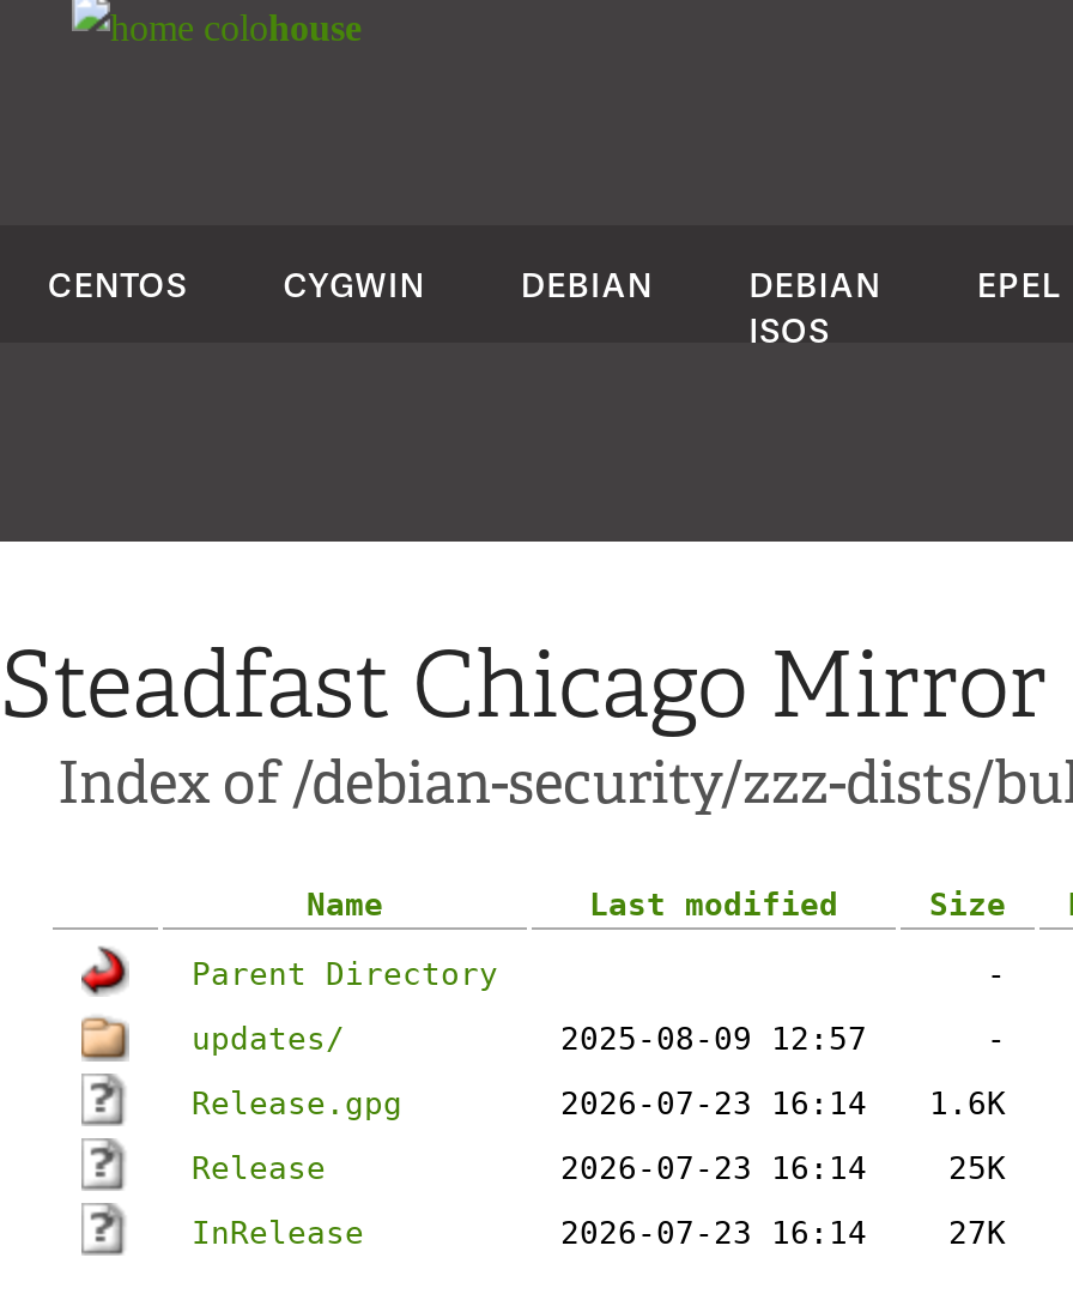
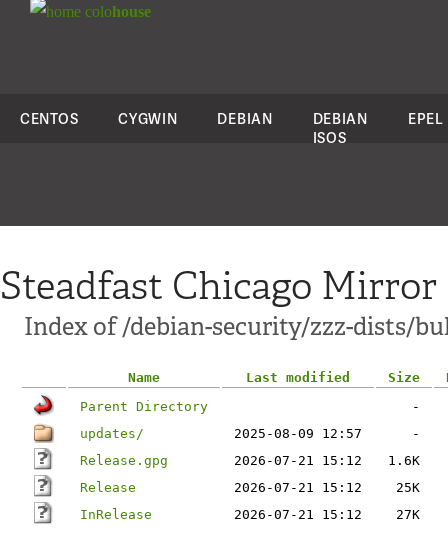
[560,1086,1006,1121] 2026-07-23 16:14 1.6K -> [234,453,420,468] 2026-07-21 15:12 1.6K
[560,1150,867,1186] 2026-07-23 16:14 -> [234,480,362,495] 2026-07-21 15:12
[560,1215,867,1251] 2026-07-23 16:14 -> [234,507,362,522] 2026-07-21 15:12

